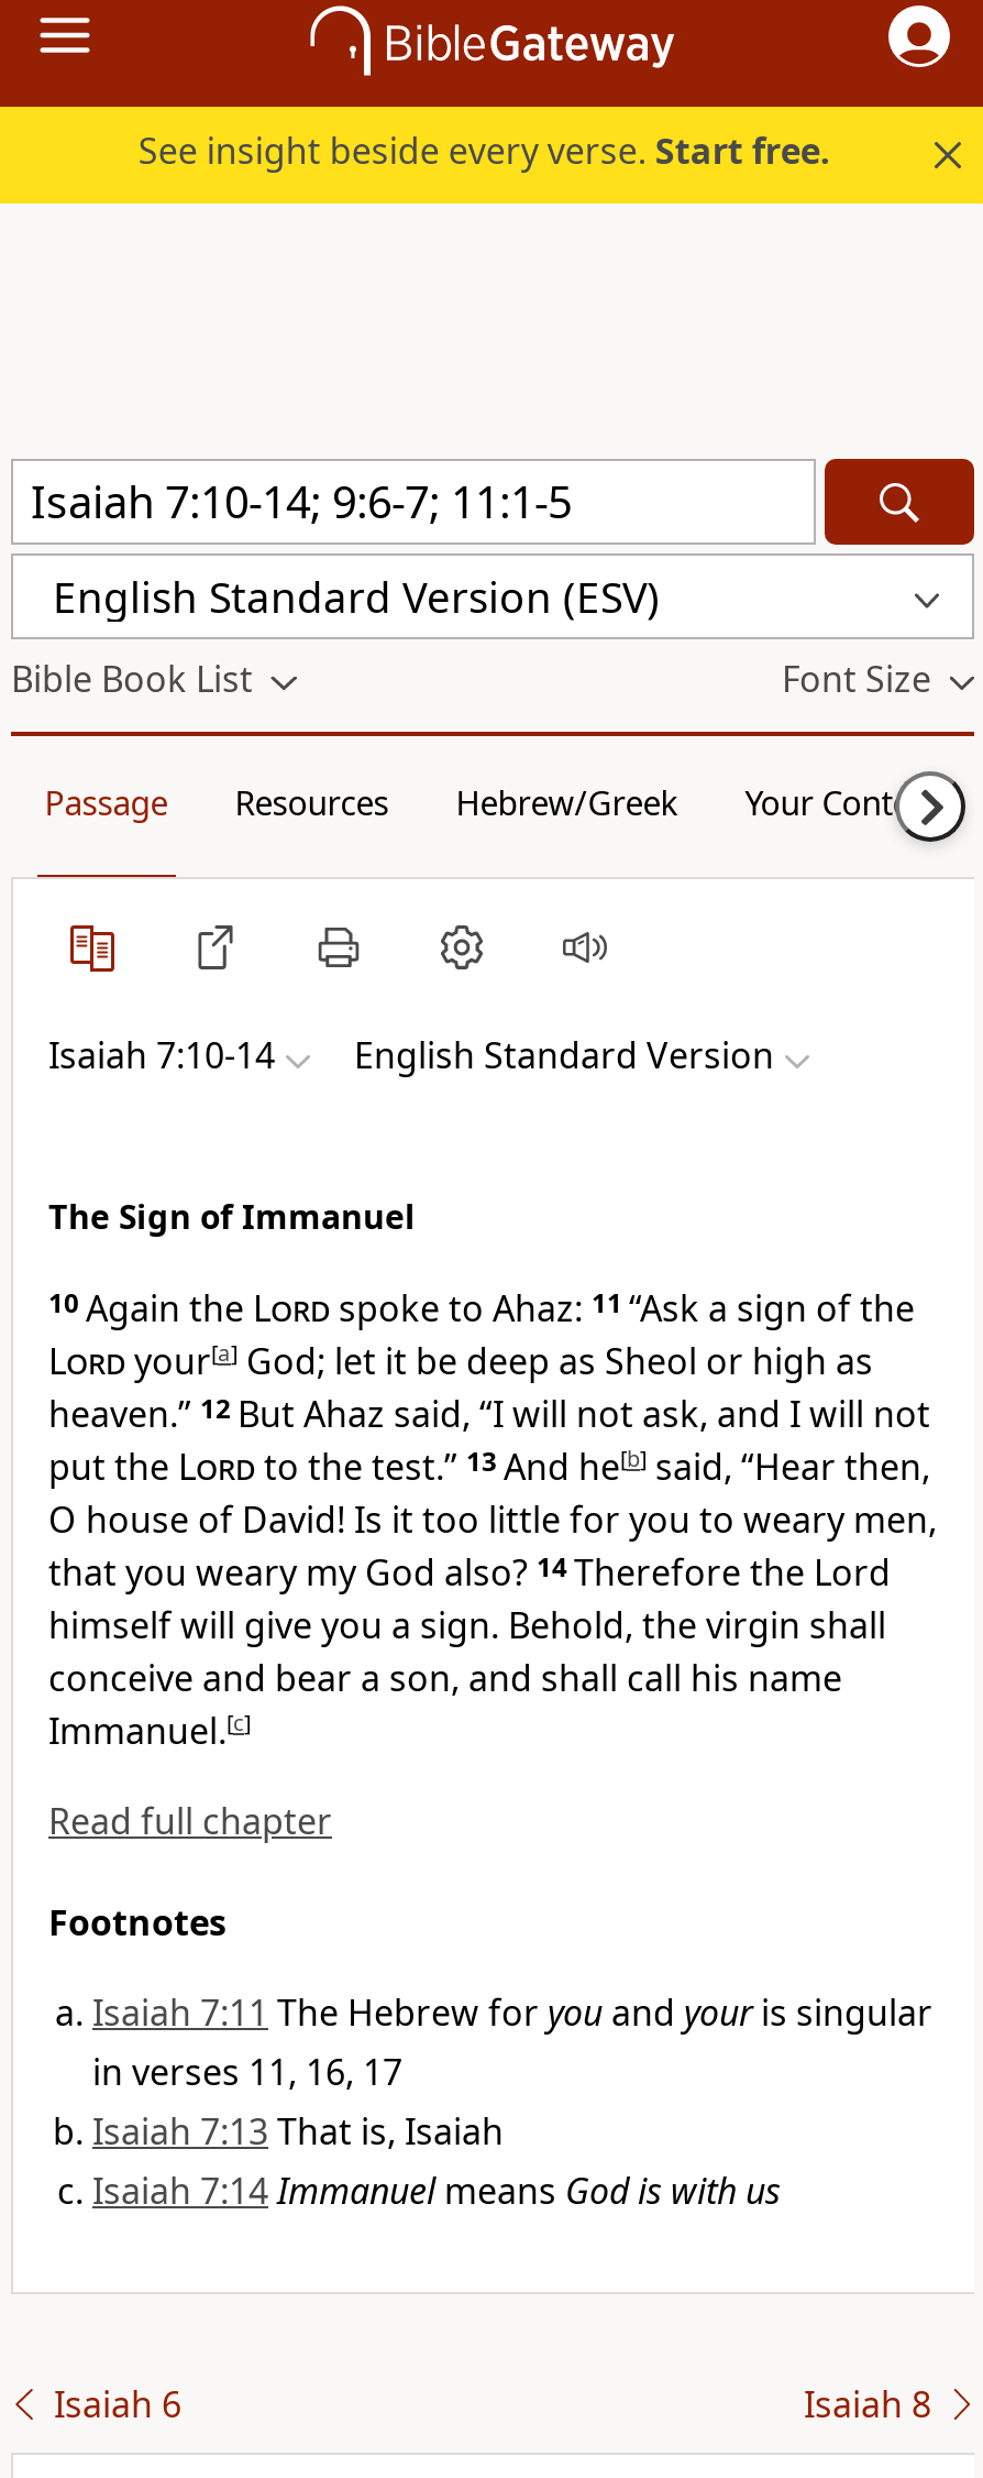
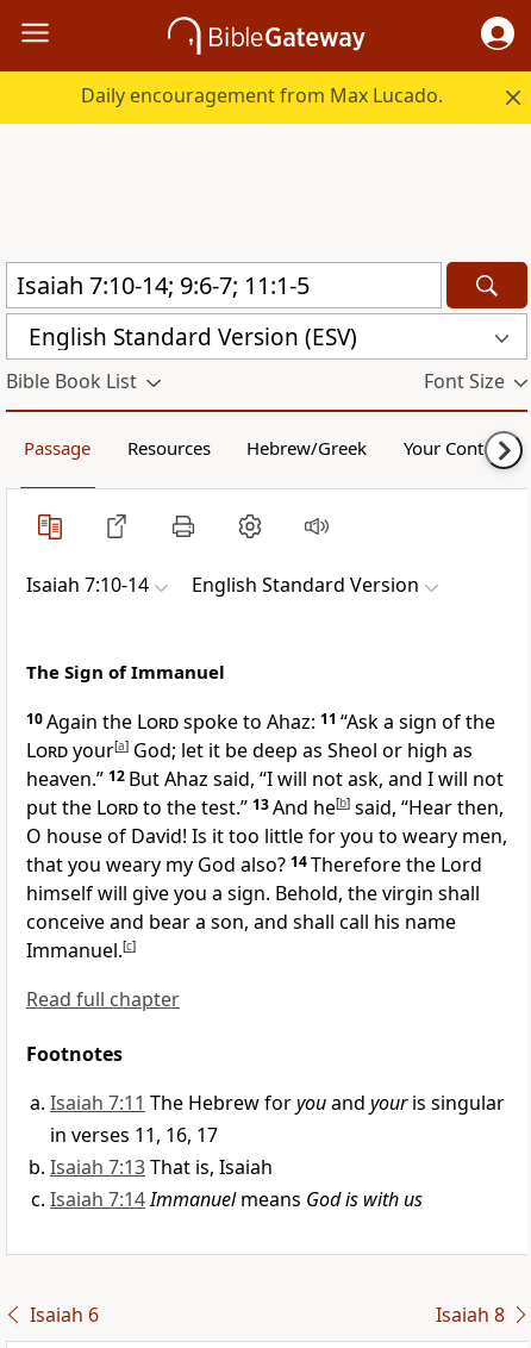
[138,127,831,175] See insight beside every verse. Start free. -> [81,82,443,108] Daily encouragement from Max Lucado.

